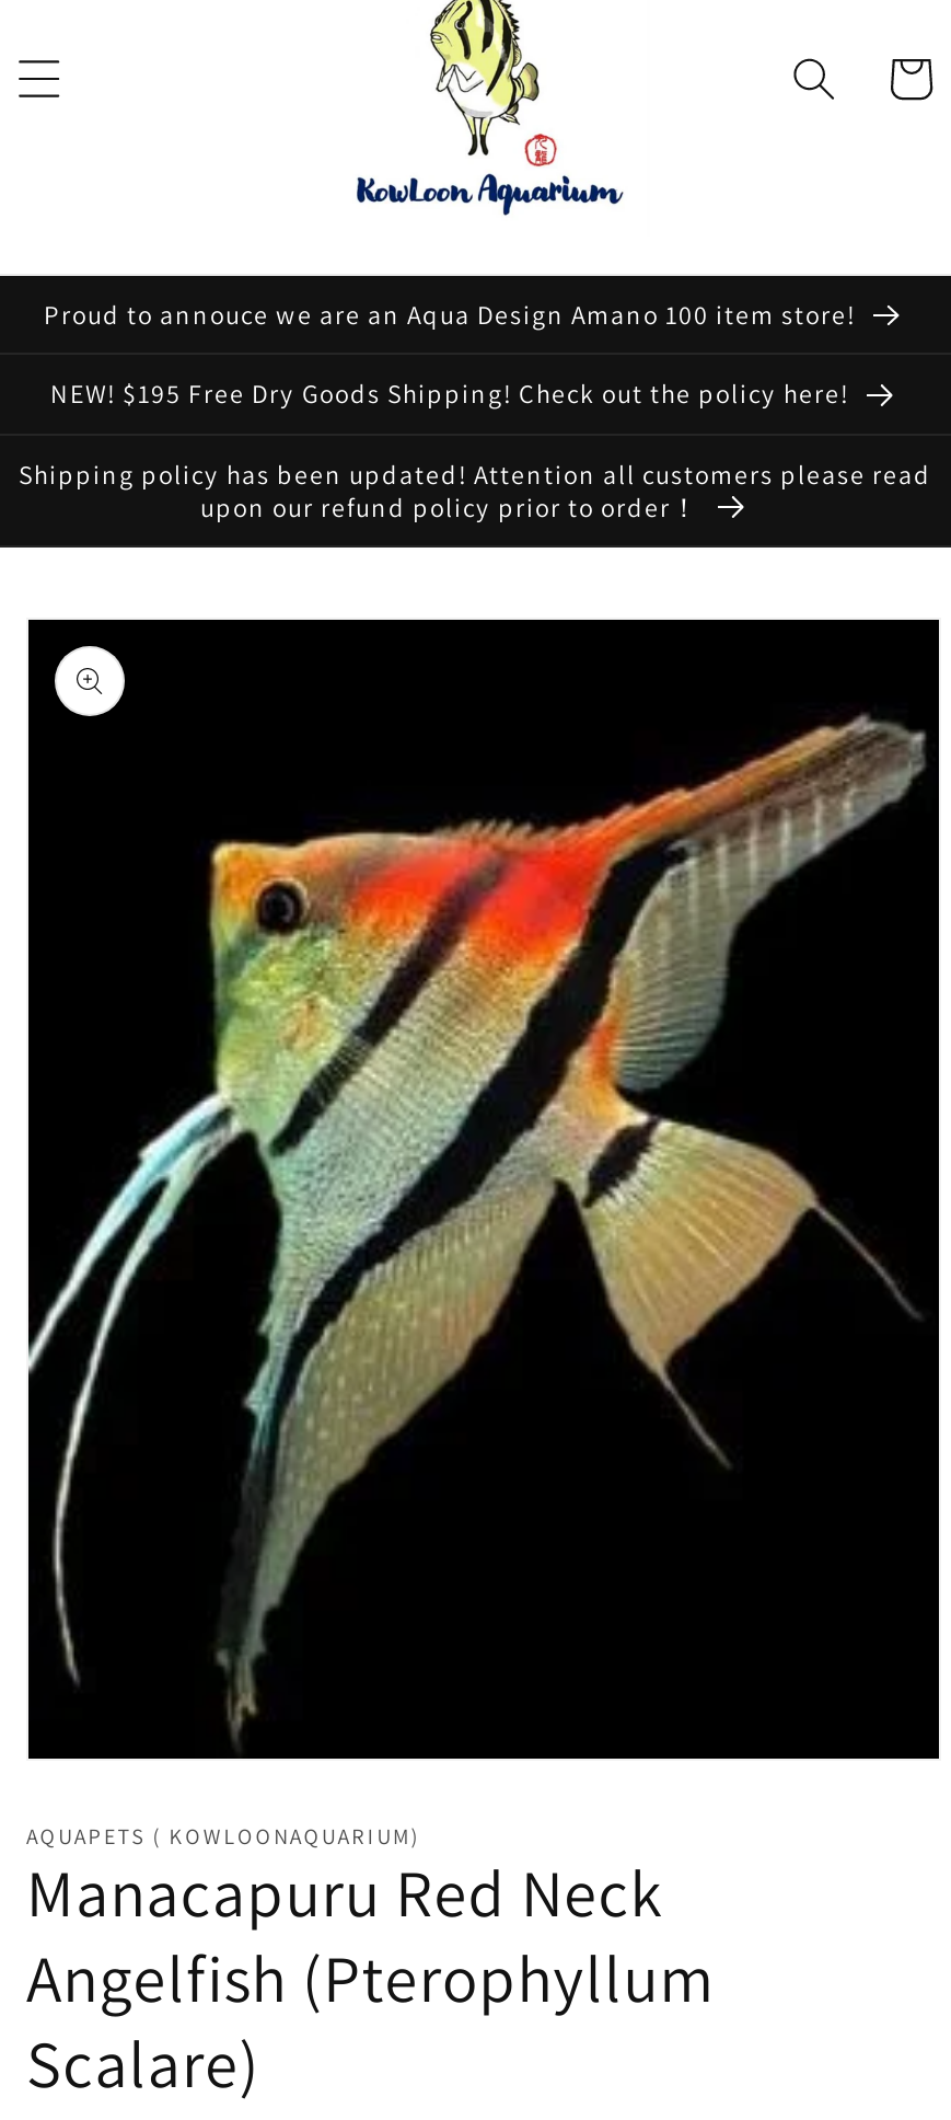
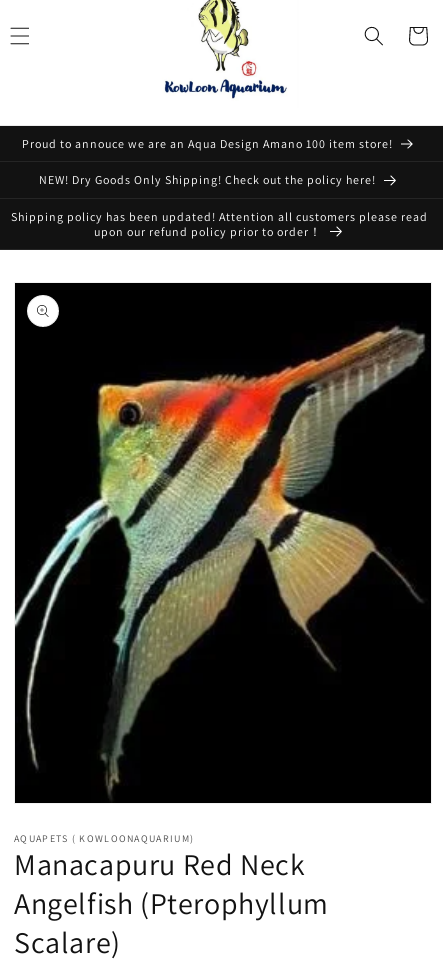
[50,378,849,410] NEW! $195 Free Dry Goods Shipping! Check out the policy here! -> [39,172,376,187] NEW! Dry Goods Only Shipping! Check out the policy here!

